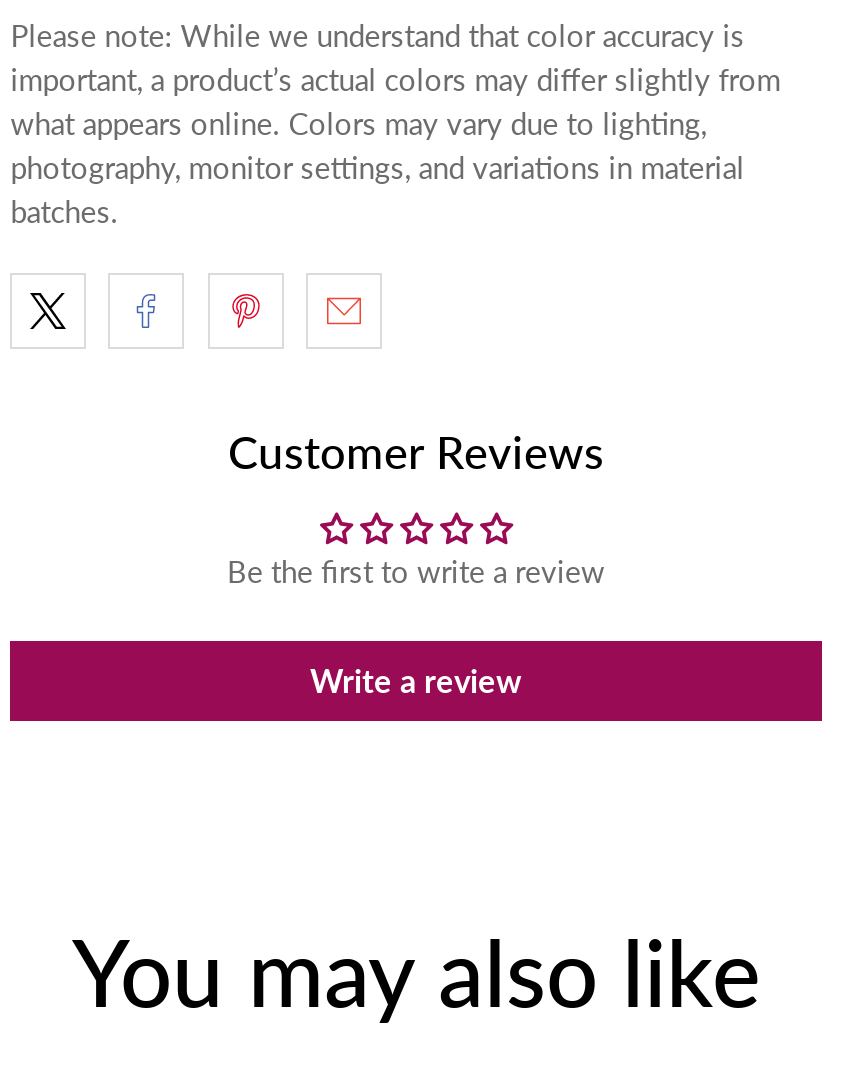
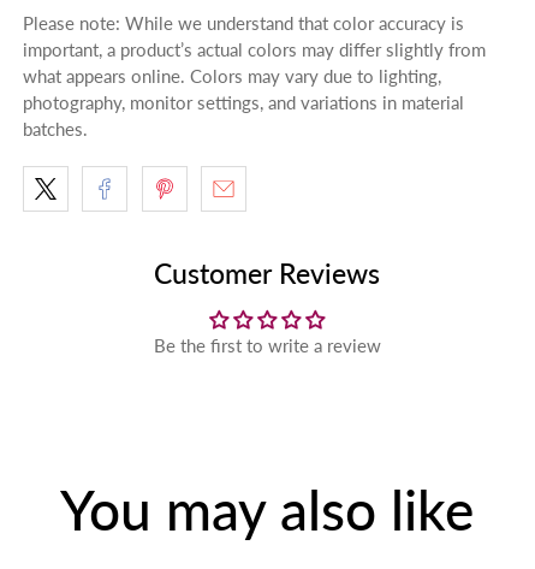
[310,661,522,699] Write a review -> none

